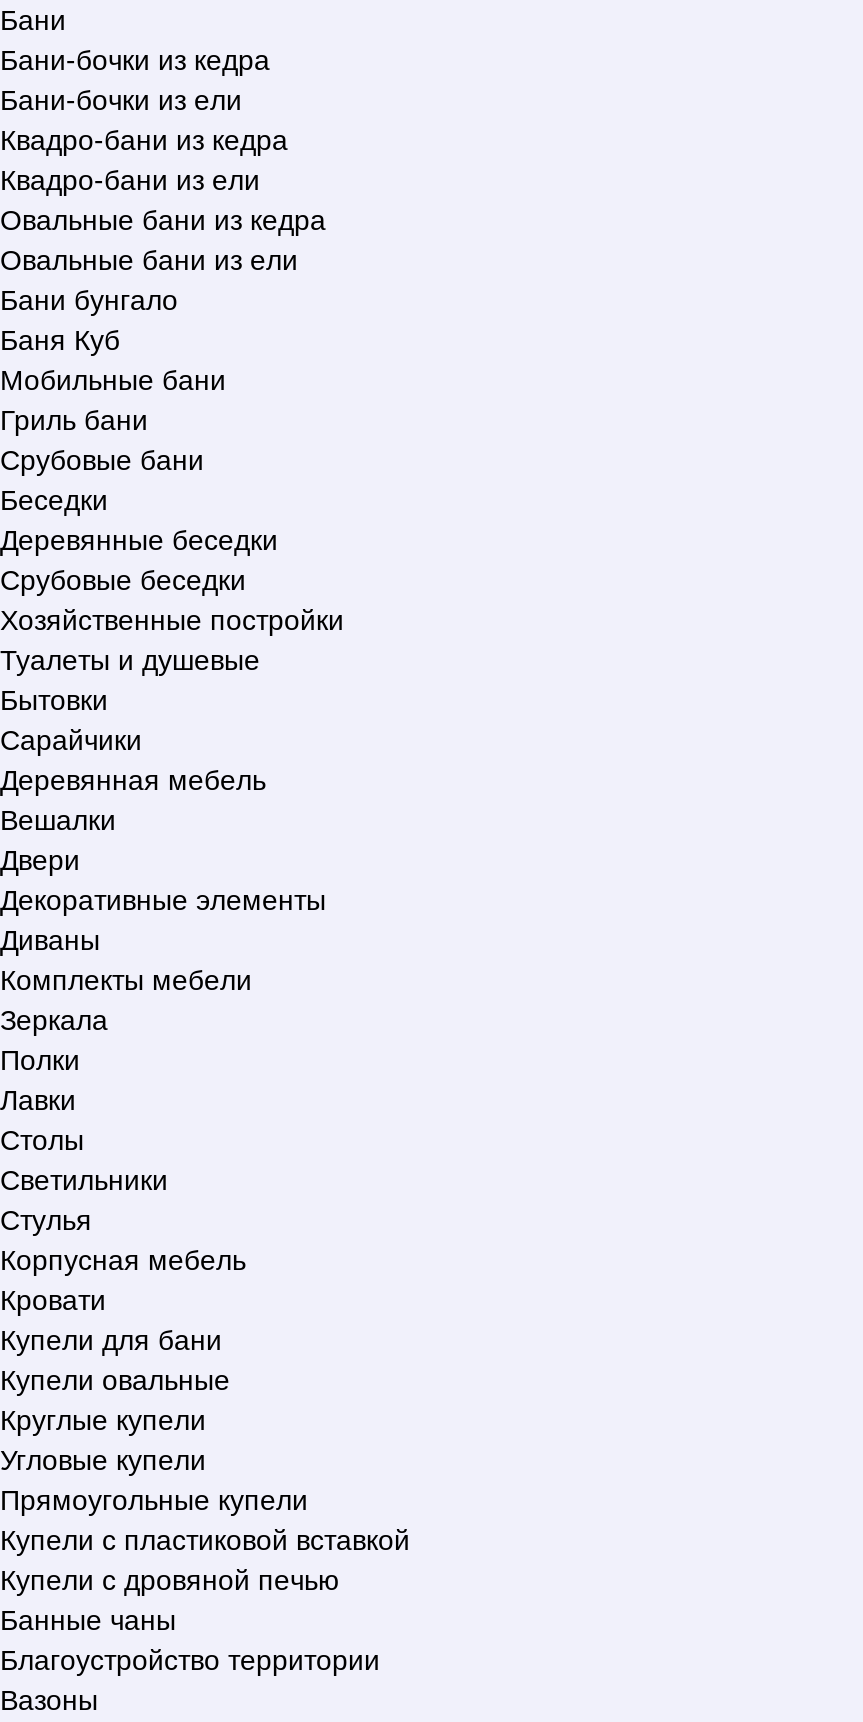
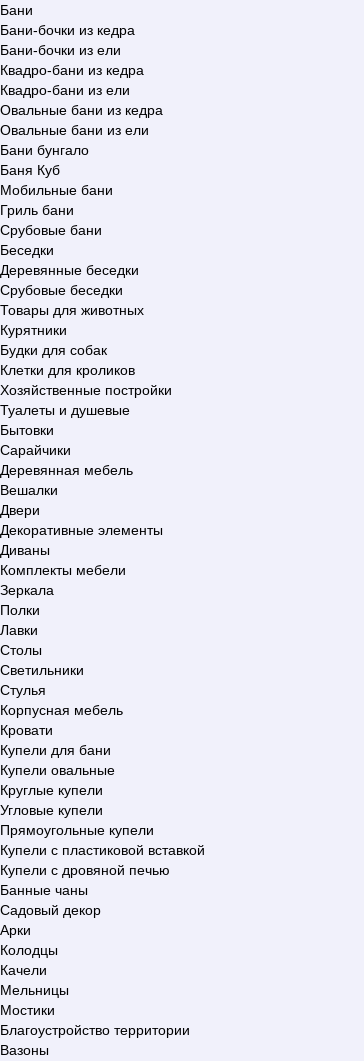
none -> [0,302,144,378] Товары для животных | Курятники | Будки для собак | Клетки для кроликов
none -> [0,902,101,1018] Садовый декор | Арки | Колодцы | Качели | Мельницы | Мостики

